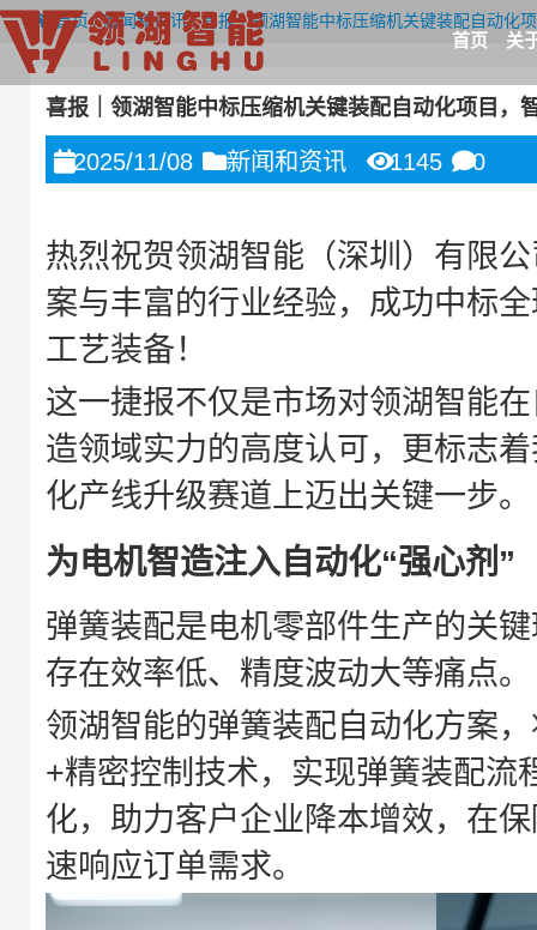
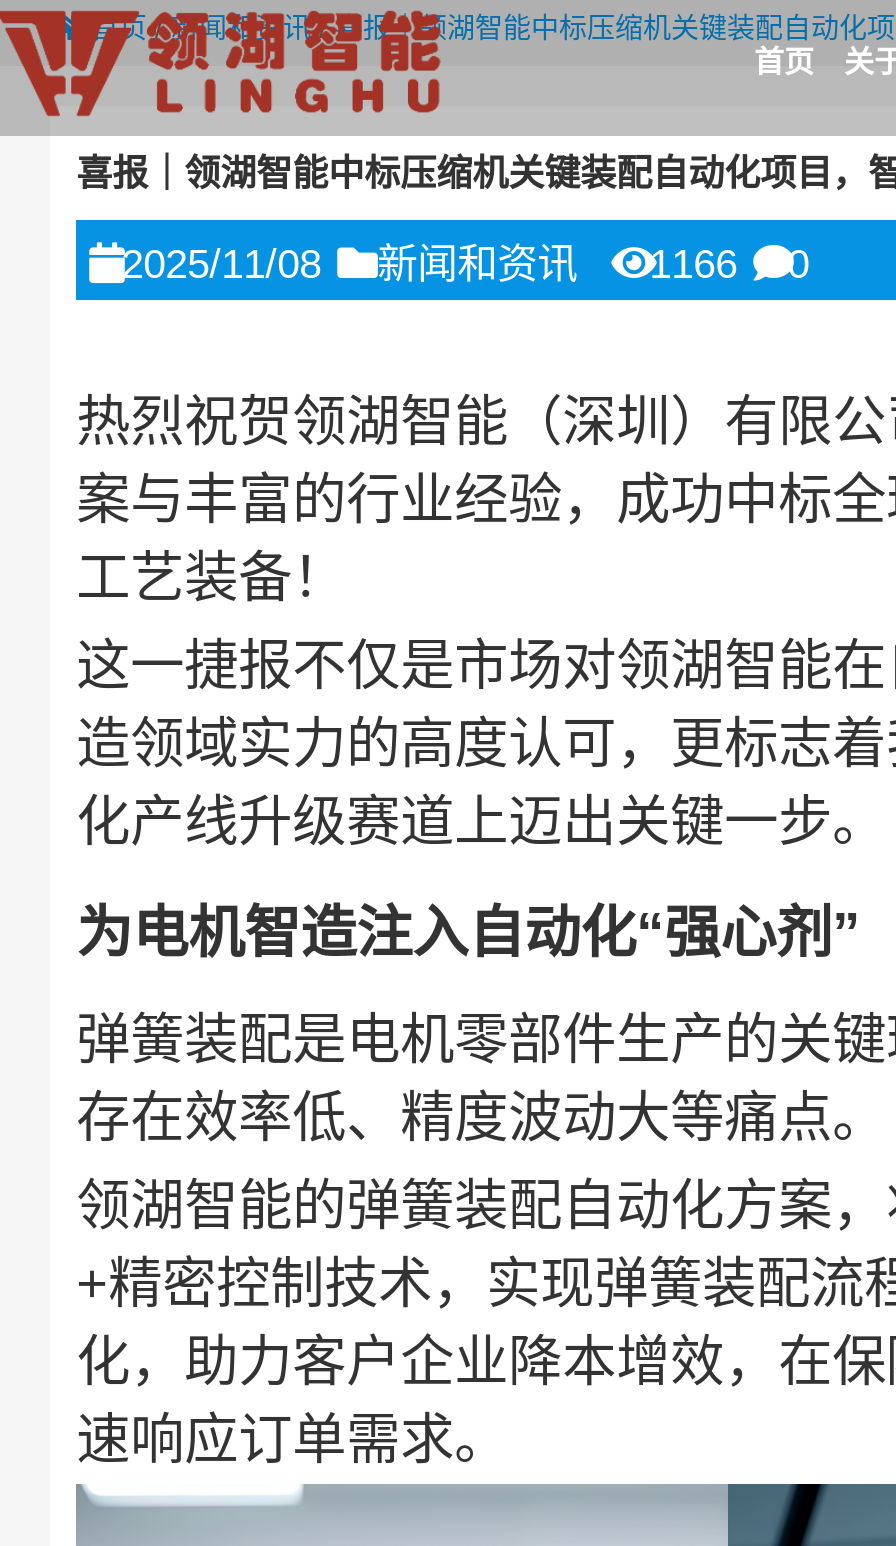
[73,149,485,175] 2025/11/08 新闻和资讯 1145 0 -> [121,242,809,286] 2025/11/08 新闻和资讯 1166 0

